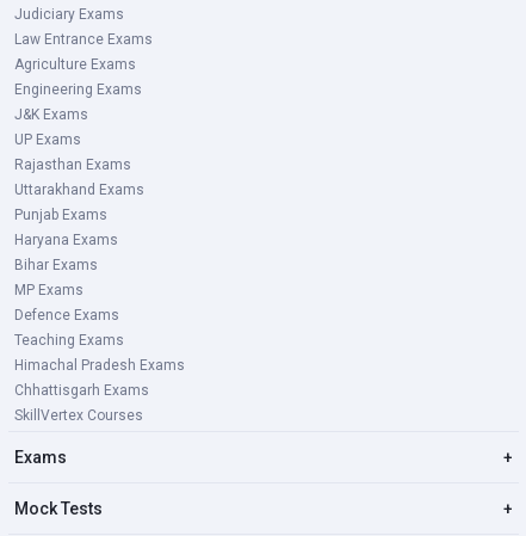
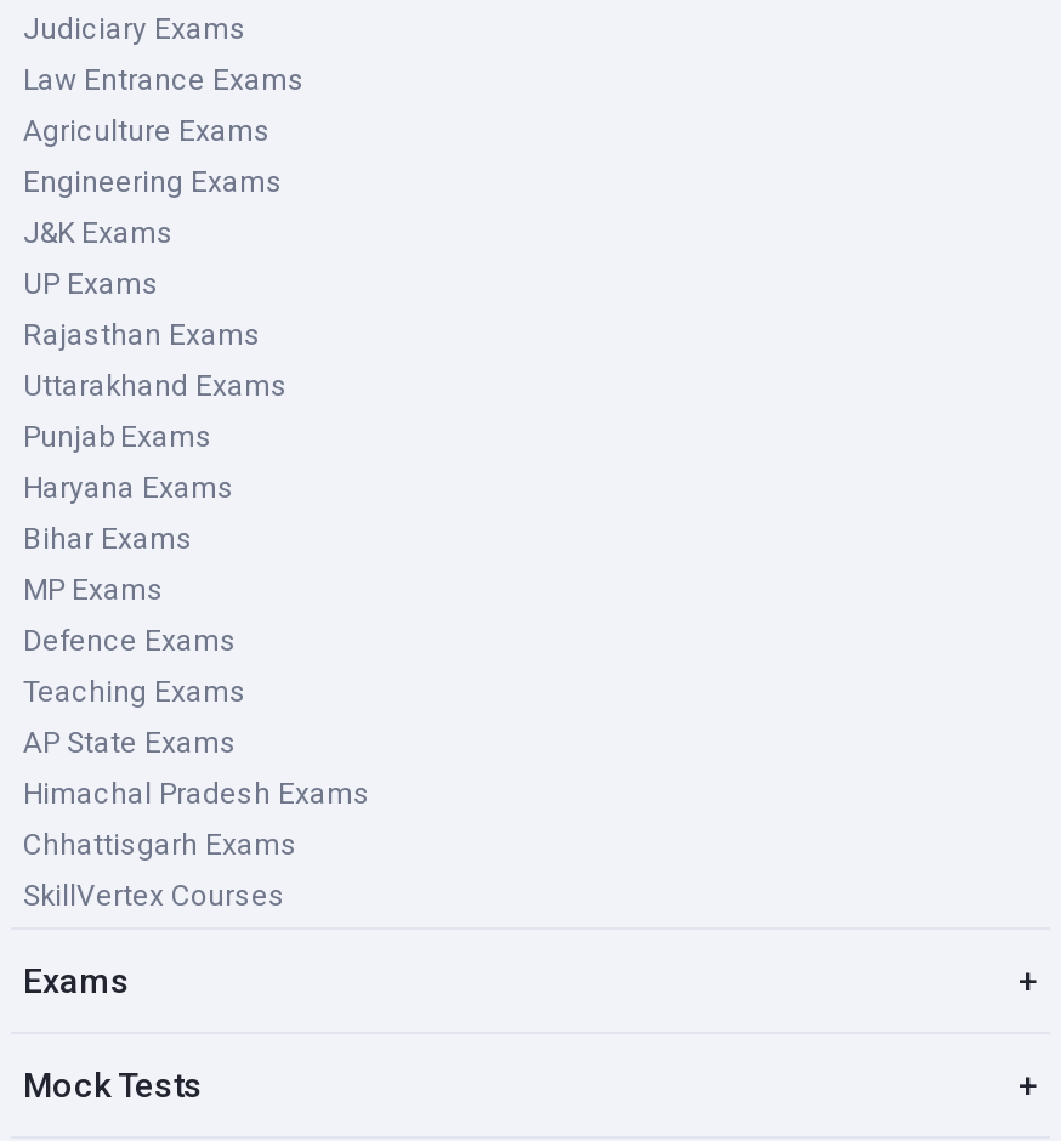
none -> [23,726,237,760] AP State Exams

